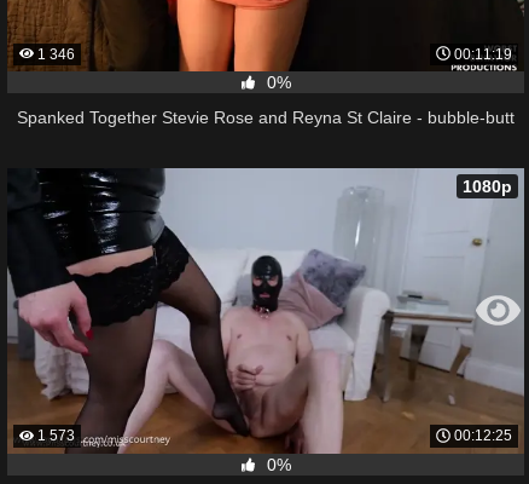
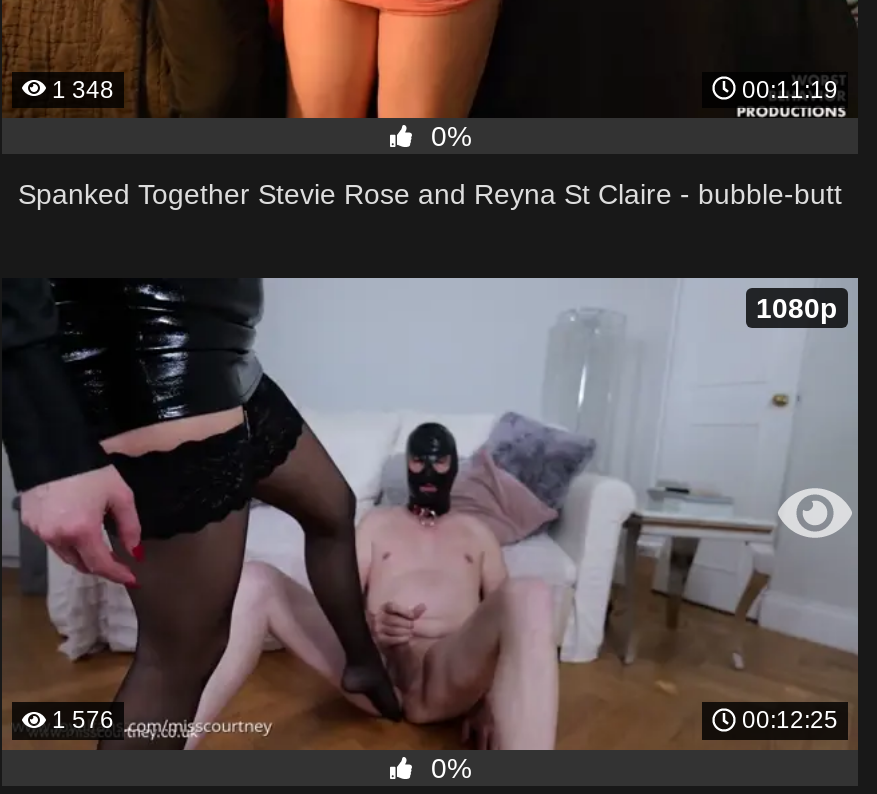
[34,45,75,62] 1 346 -> [46,75,114,103] 1 348
[34,427,75,444] 1 573 -> [46,706,114,734] 1 576

